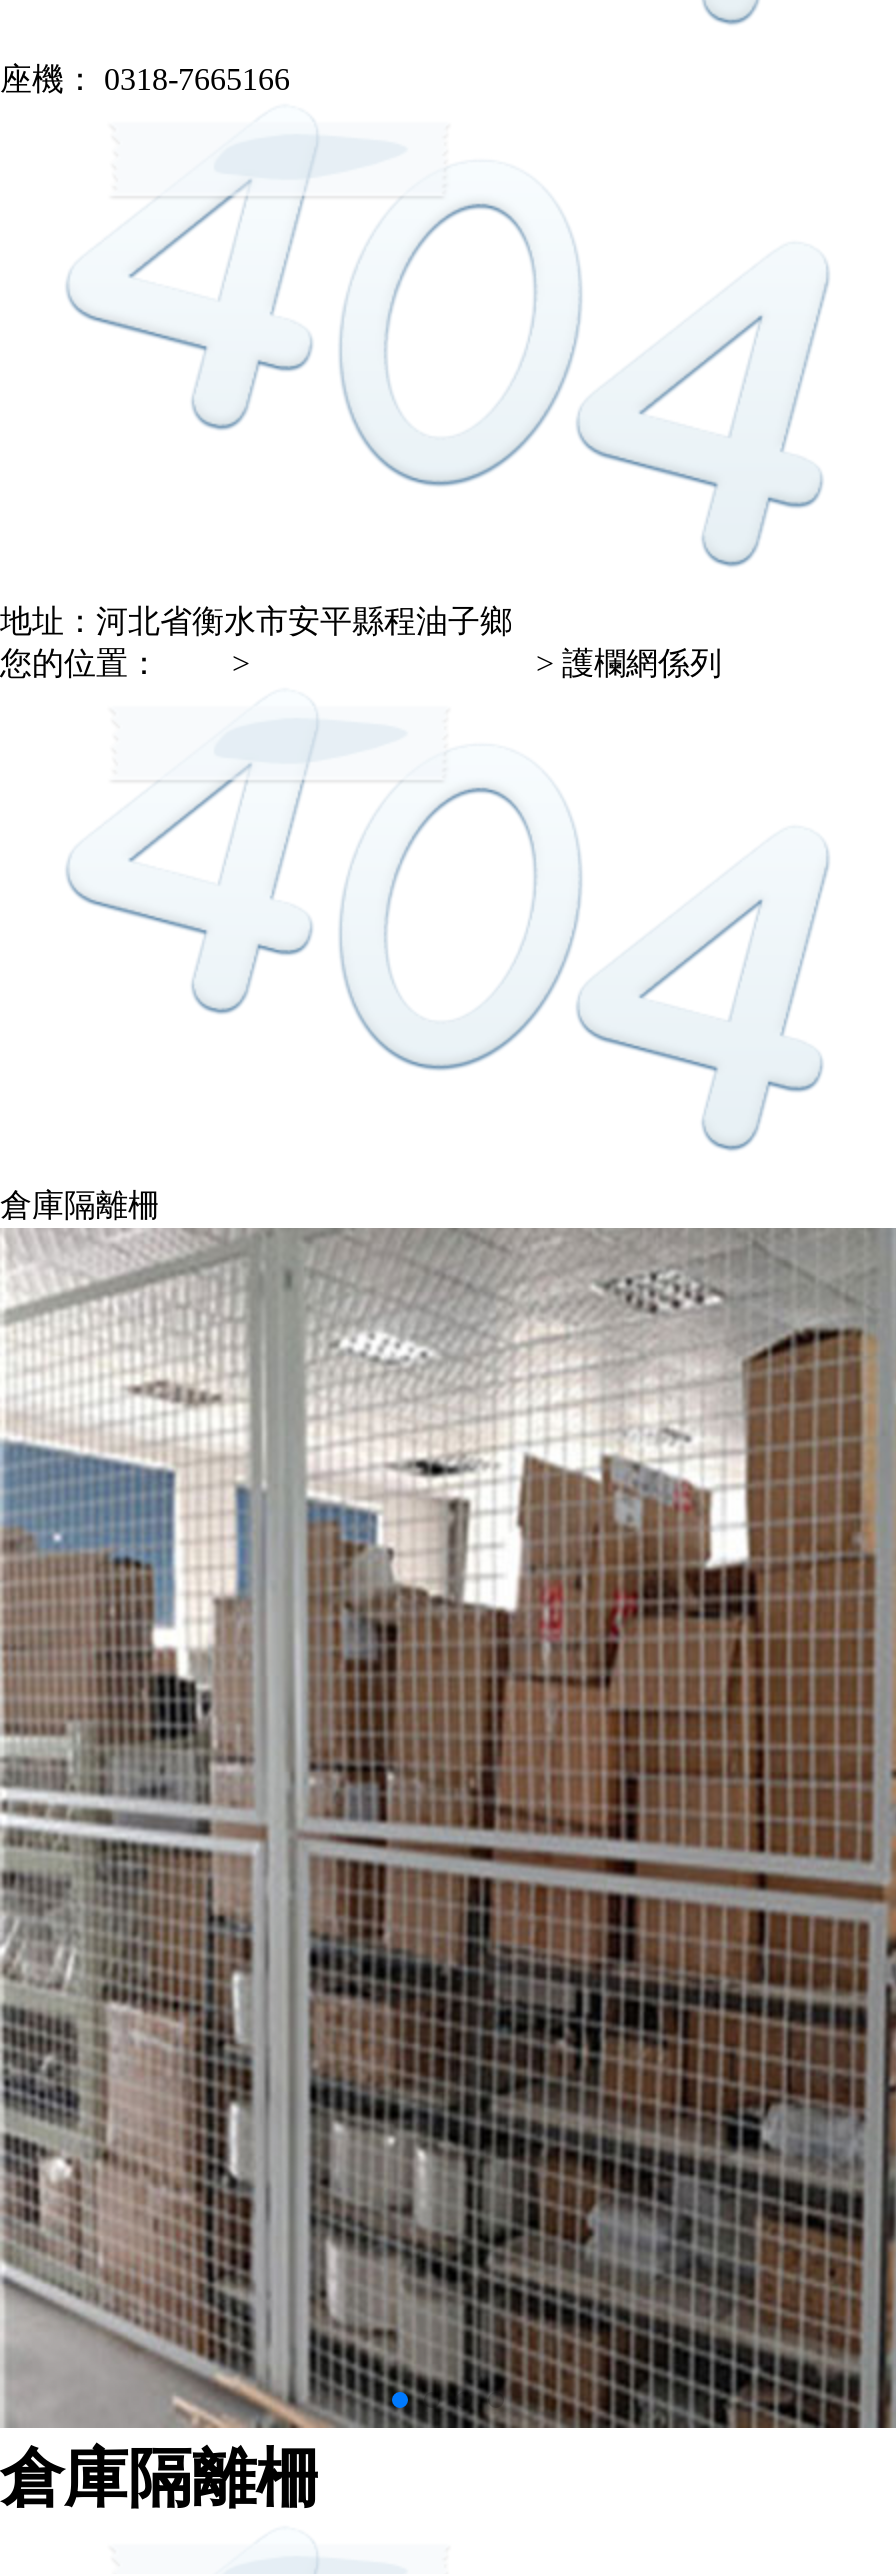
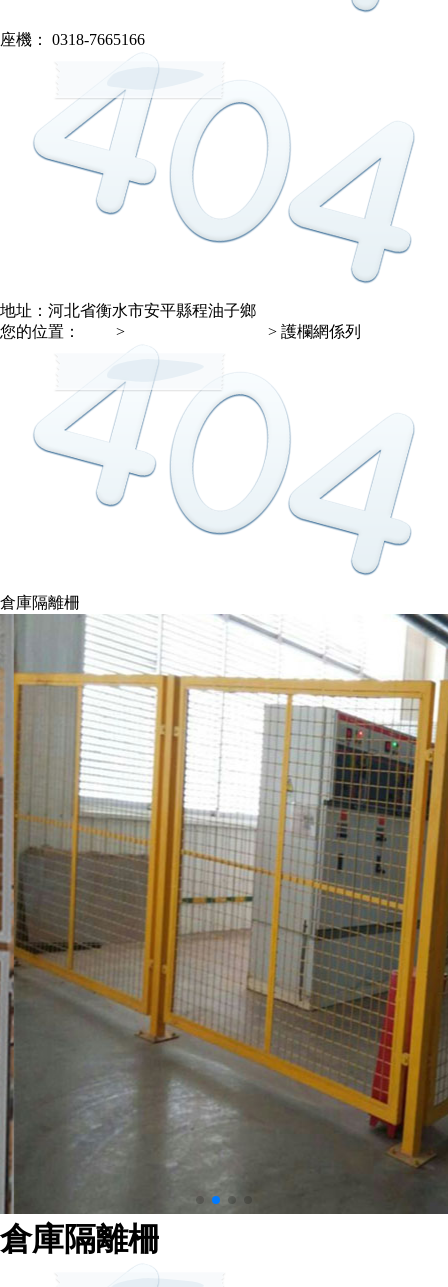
[6,1226,890,2428] [image] -> [3,614,445,1215] [image]

